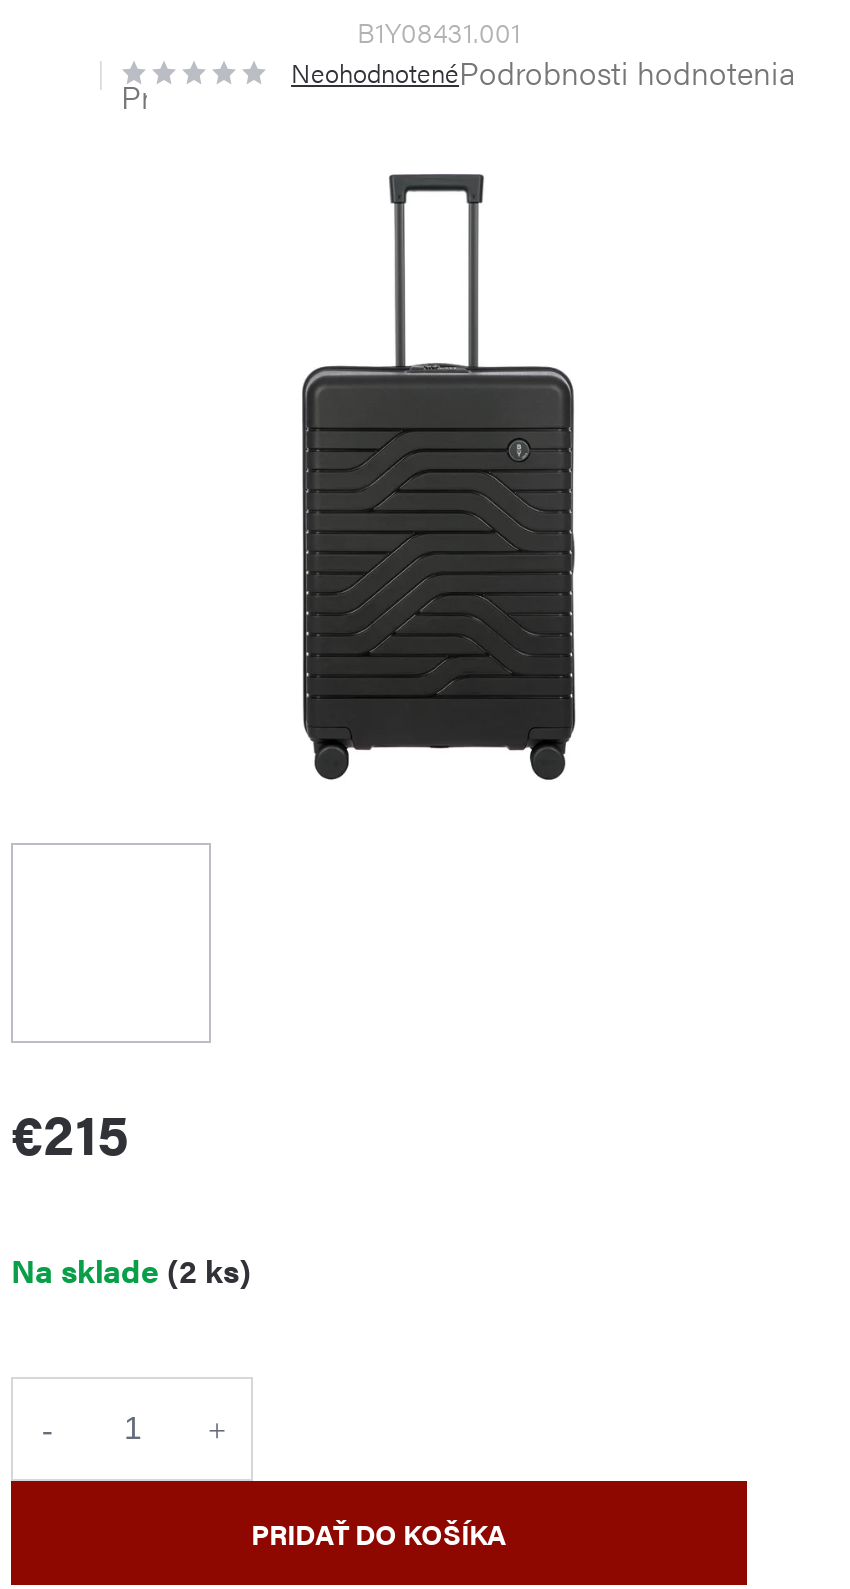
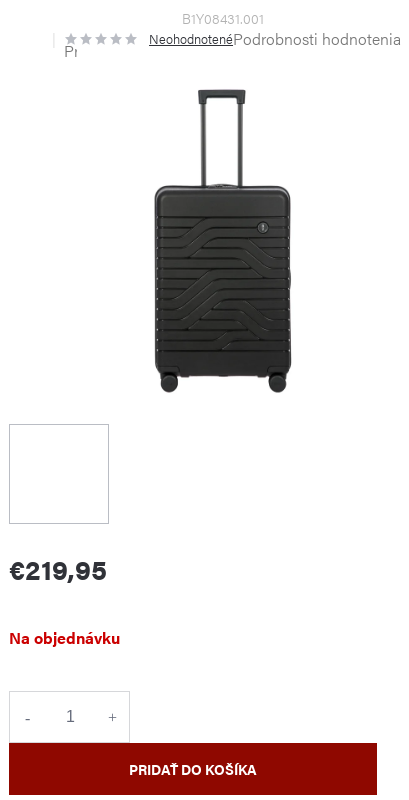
[11,1091,129,1171] €215 -> [9,548,107,588] €219,95
[11,1247,251,1293] Na sklade (2 ks) -> [9,626,120,649] Na objednávku

